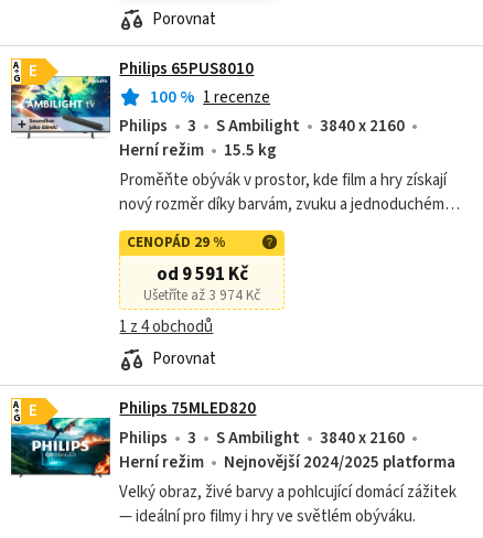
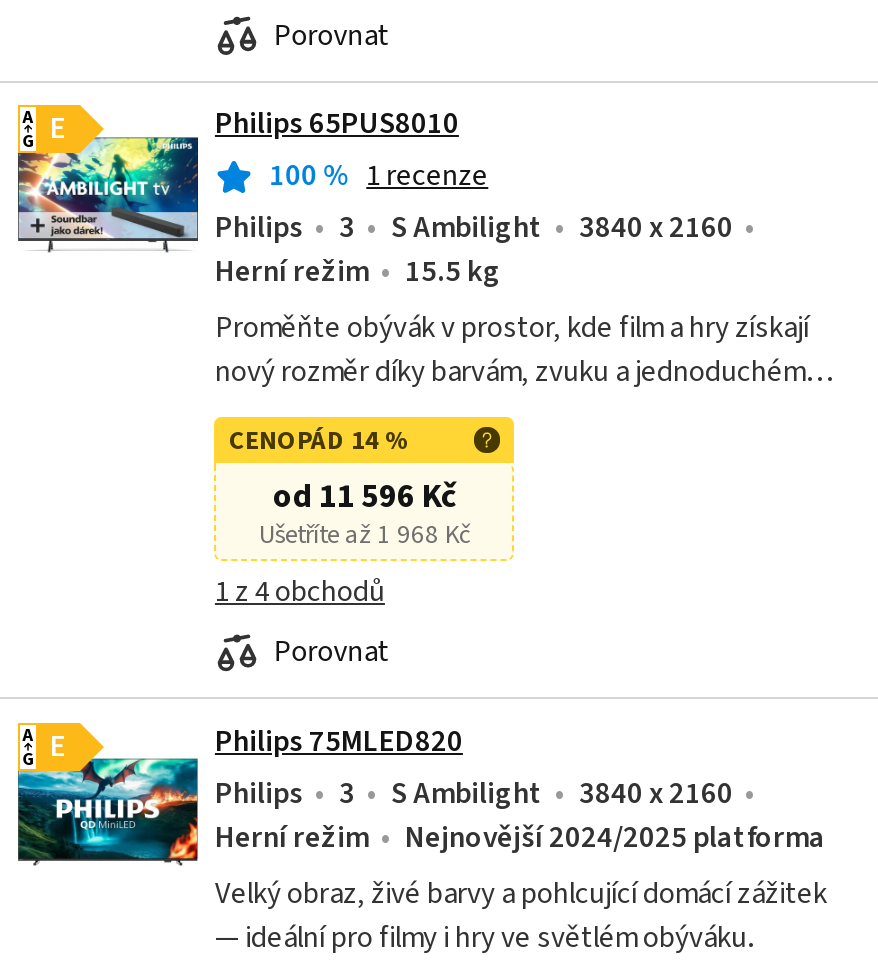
[127,233,226,253] CENOPÁD 29 % -> [229,422,407,458] CENOPÁD 14 %
[157,261,248,287] od 9 591 Kč -> [273,473,457,521] od 11 596 Kč
[144,285,261,305] Ušetříte až 3 974 Kč -> [259,517,471,553] Ušetříte až 1 968 Kč

